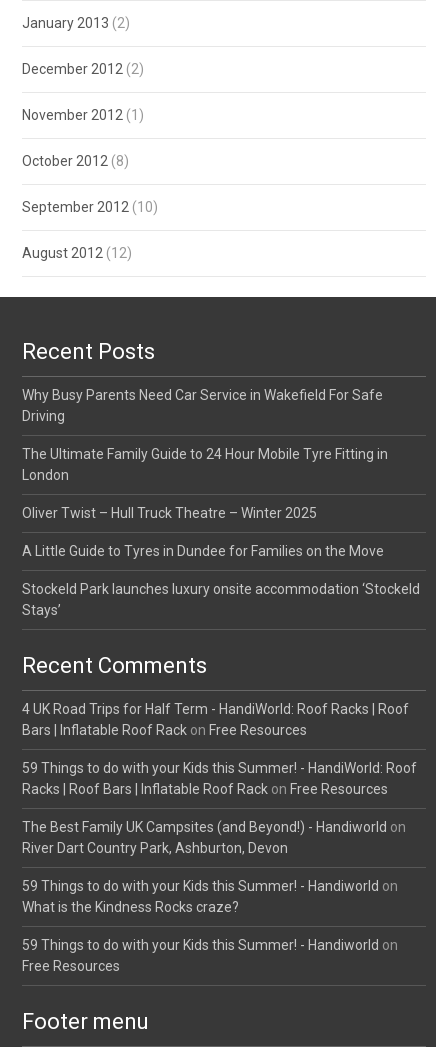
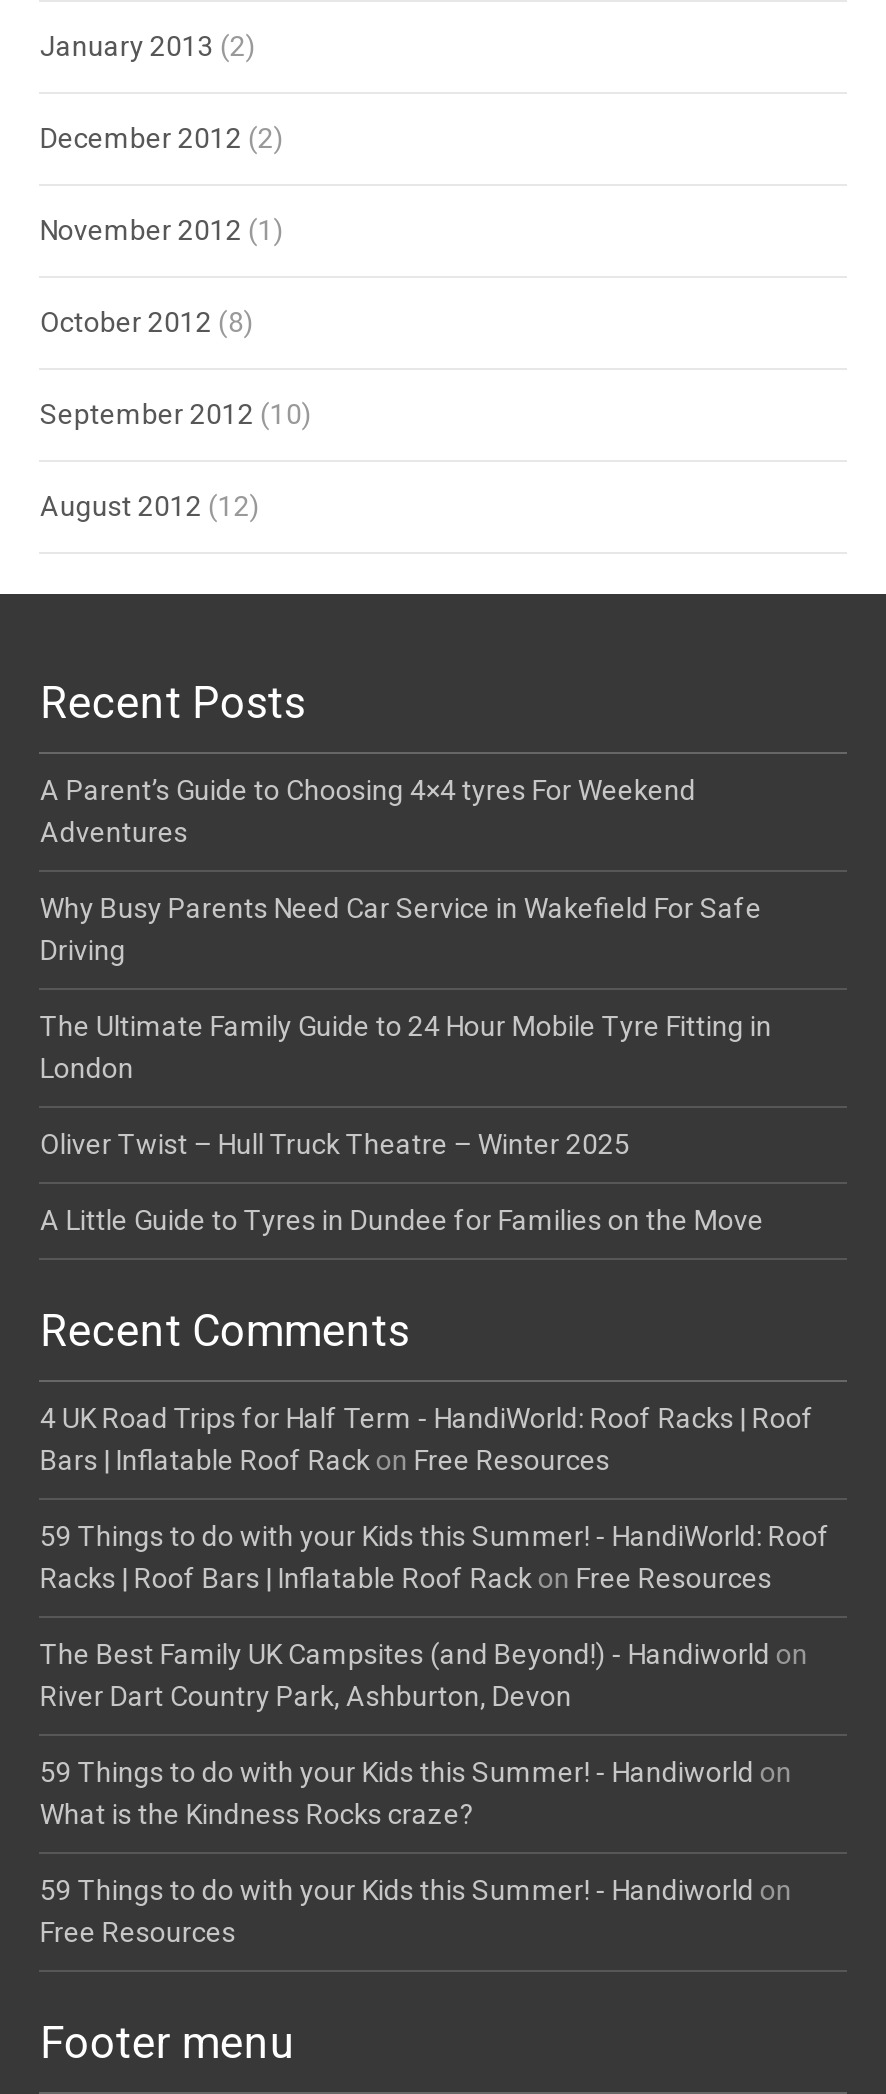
none -> [40,774,696,848] A Parent’s Guide to Choosing 4×4 tyres For Weekend | Adventures
moved [22,387,388,559] -> [40,892,772,1236]: Why Busy Parents Need Car Service in Wakefield For Safe | Driving | The Ultimate Family Guide to 24 Hour Mobile Tyre Fitting in | London | Oliver Twist – Hull Truck Theatre – Winter 2025 | A Little Guide to Tyres in Dundee for Families on the Move
[22,581,420,618] Stockeld Park launches luxury onsite accommodation ‘Stockeld | Stays’ -> none

